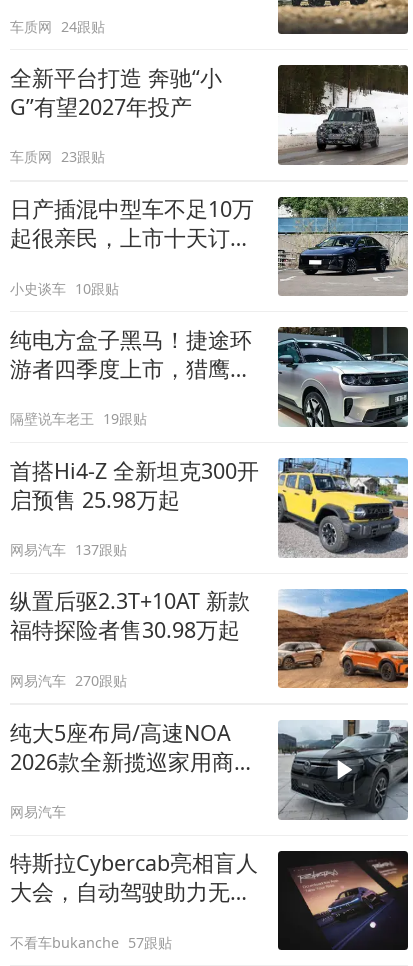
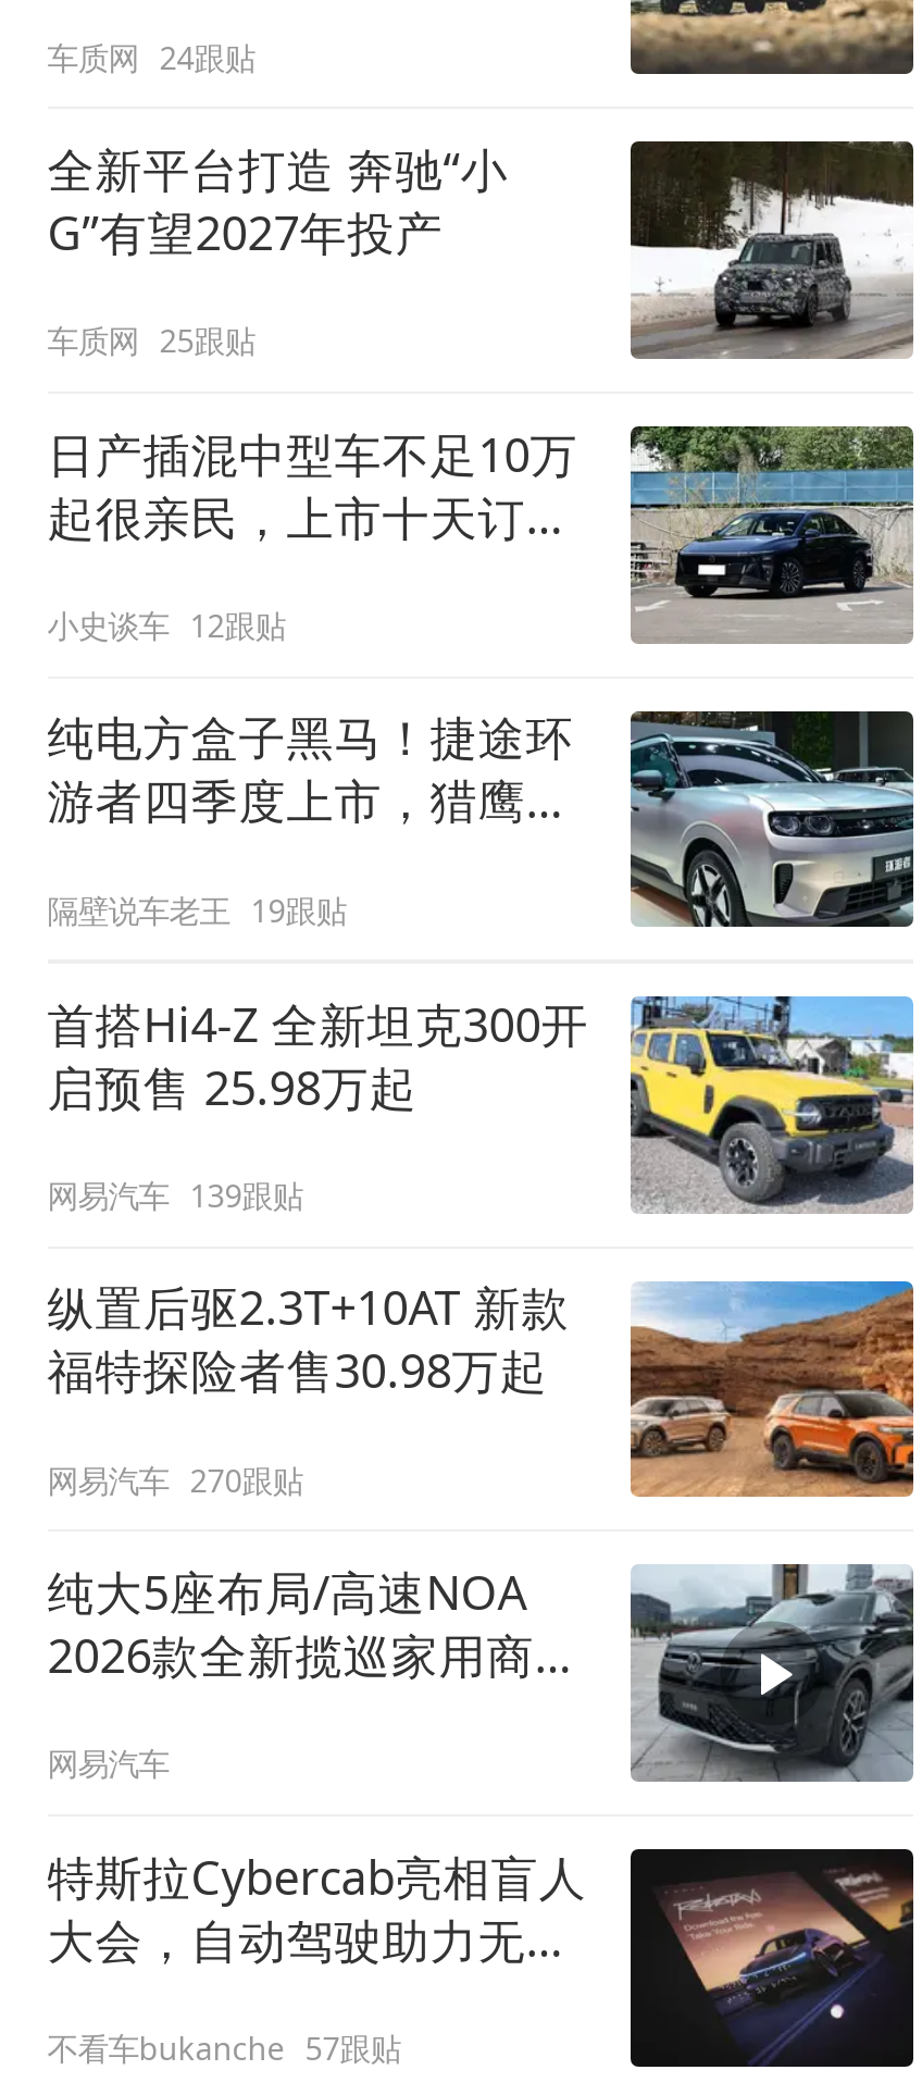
[10,147,105,166] 车质网 23跟贴 -> [47,320,255,362] 车质网 25跟贴
[10,279,119,298] 小史谈车 10跟贴 -> [47,604,286,646] 小史谈车 12跟贴
[10,540,127,559] 网易汽车 137跟贴 -> [47,1175,303,1216] 网易汽车 139跟贴

